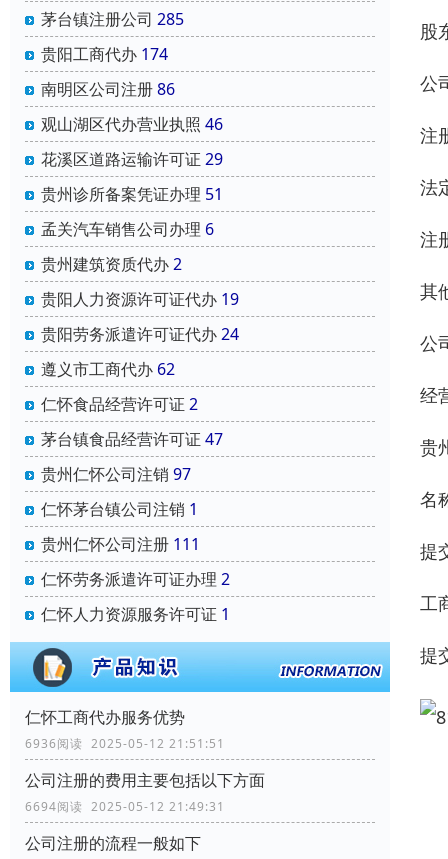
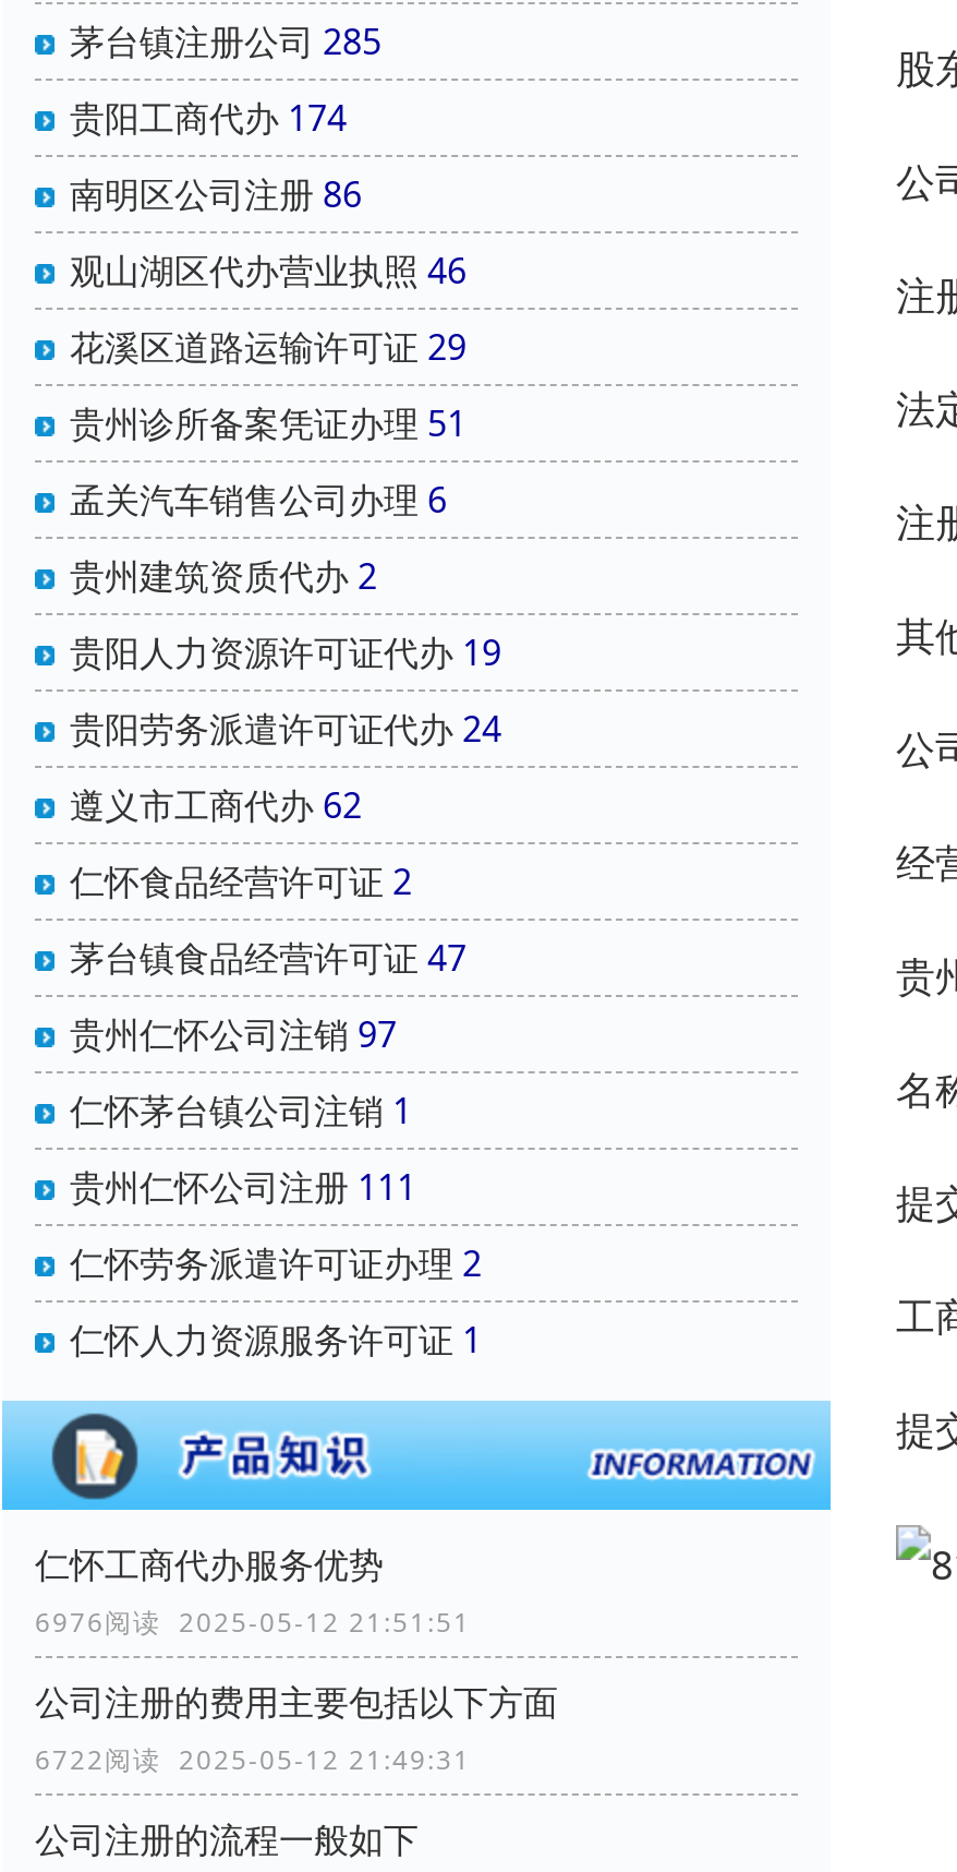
[25,735,225,752] 6936阅读 2025-05-12 21:51:51 -> [35,1603,471,1640] 6976阅读 2025-05-12 21:51:51
[25,798,225,815] 6694阅读 2025-05-12 21:49:31 -> [35,1740,471,1778] 6722阅读 2025-05-12 21:49:31

